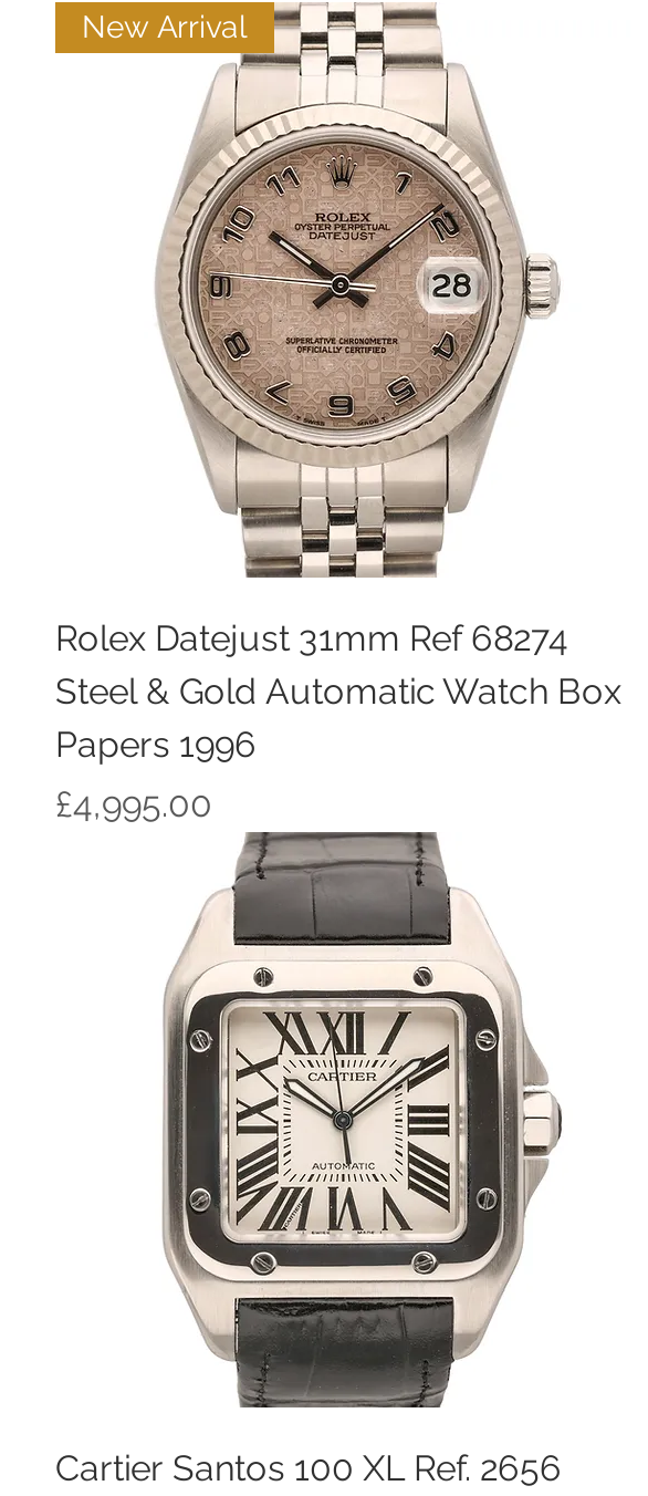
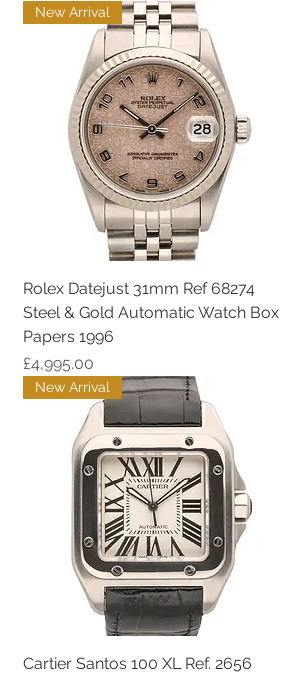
none -> [35,379,110,395] New Arrival

